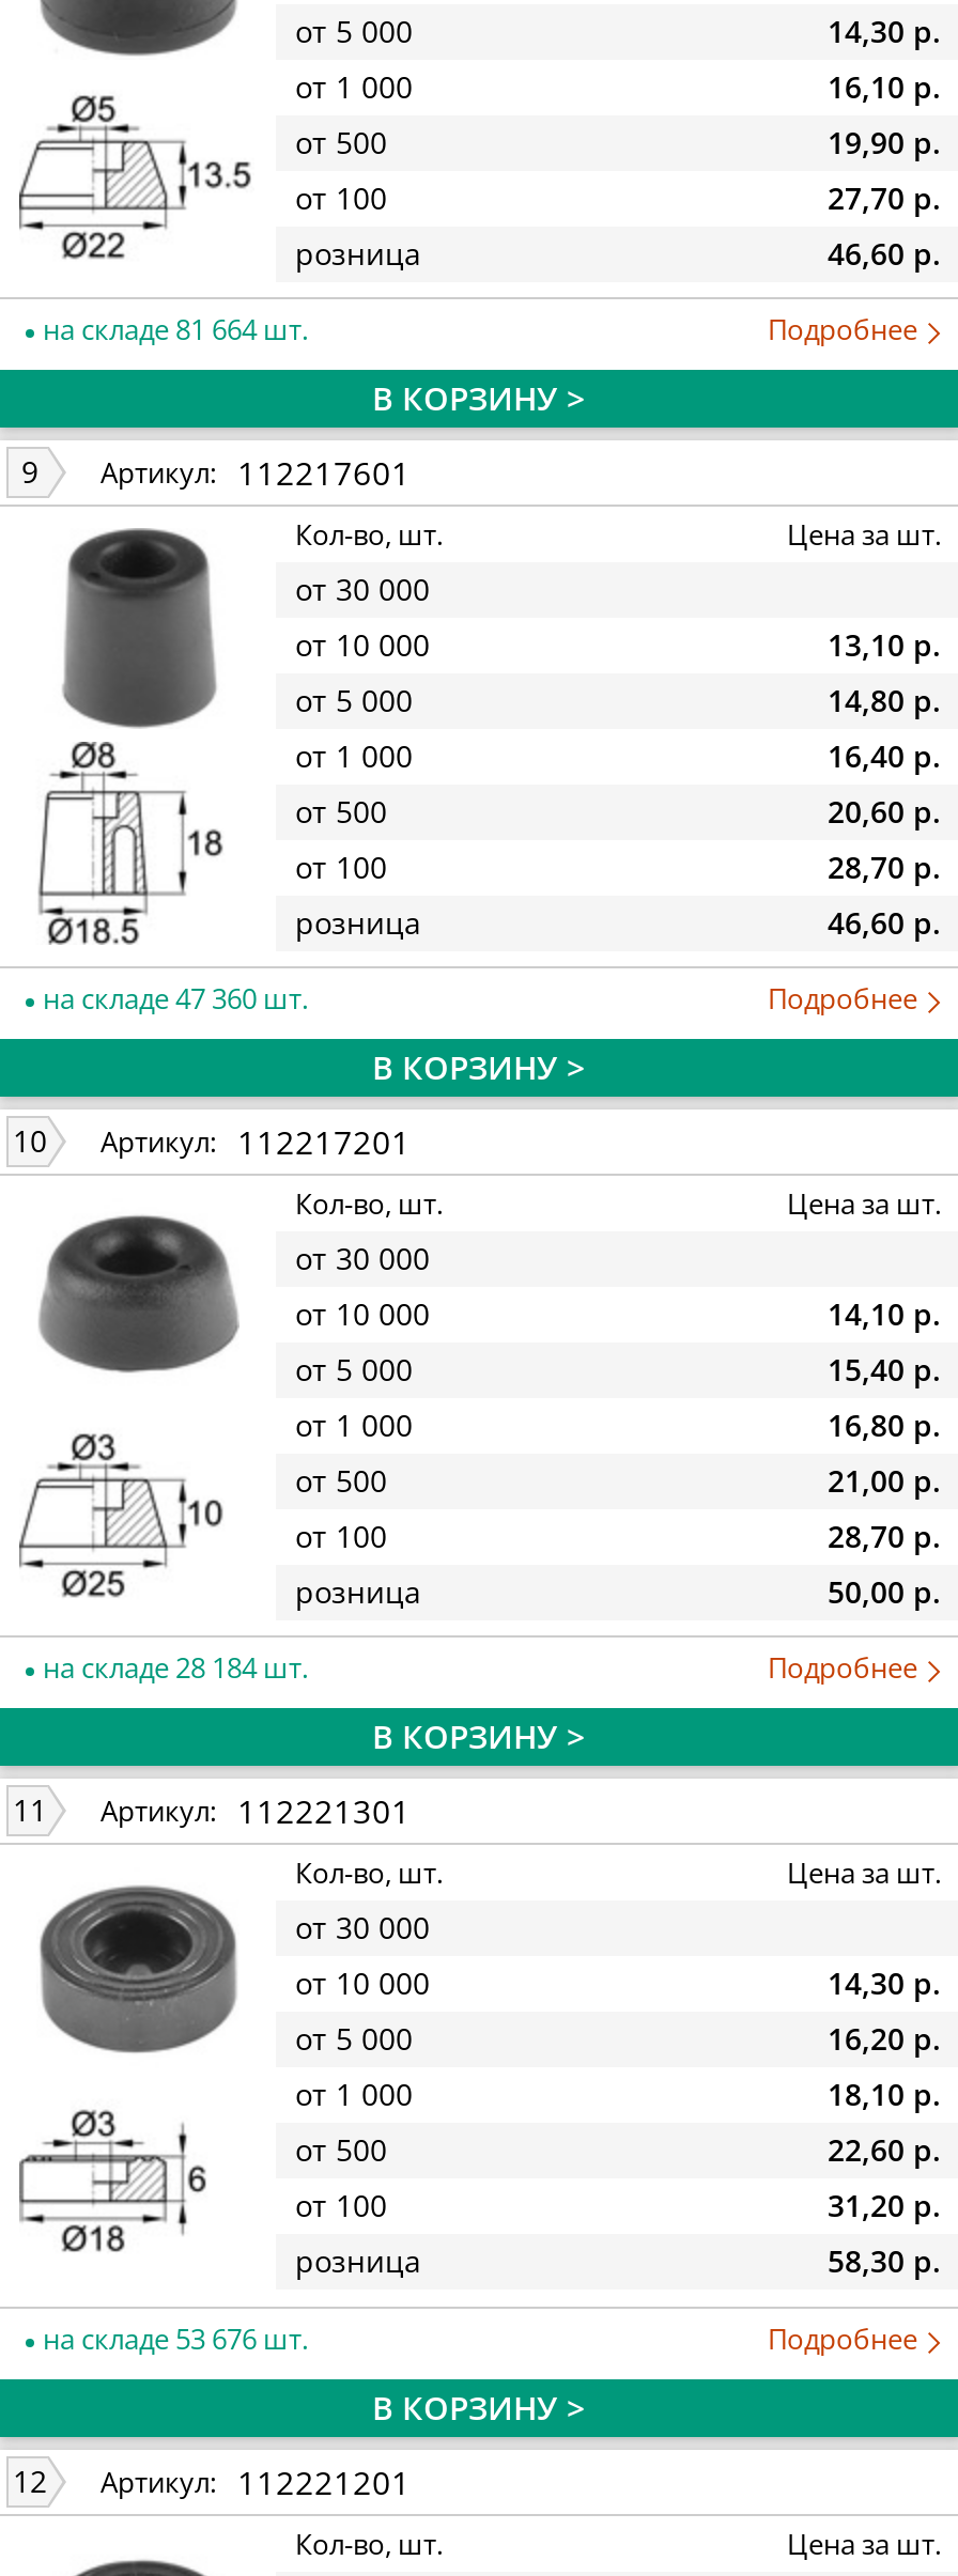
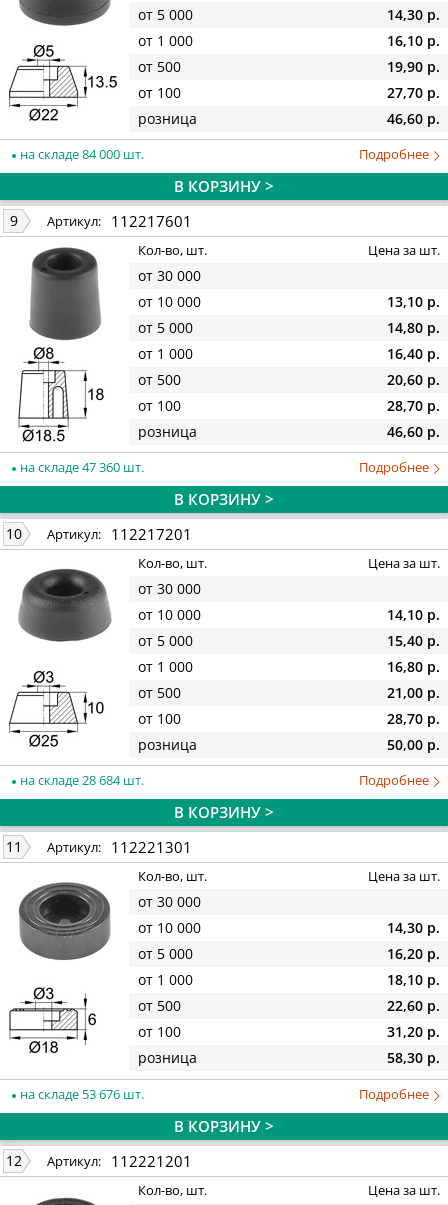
[36,309,308,348] на складе 81 664 шт. -> [17,145,144,163] на складе 84 000 шт.
[36,1648,308,1686] на складе 28 184 шт. -> [17,771,144,789] на складе 28 684 шт.

